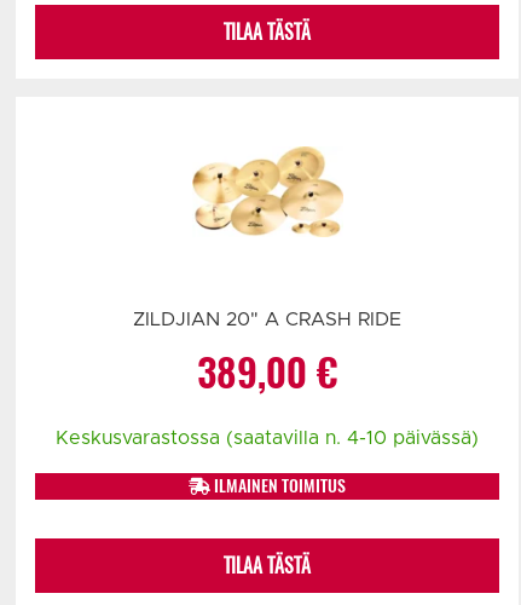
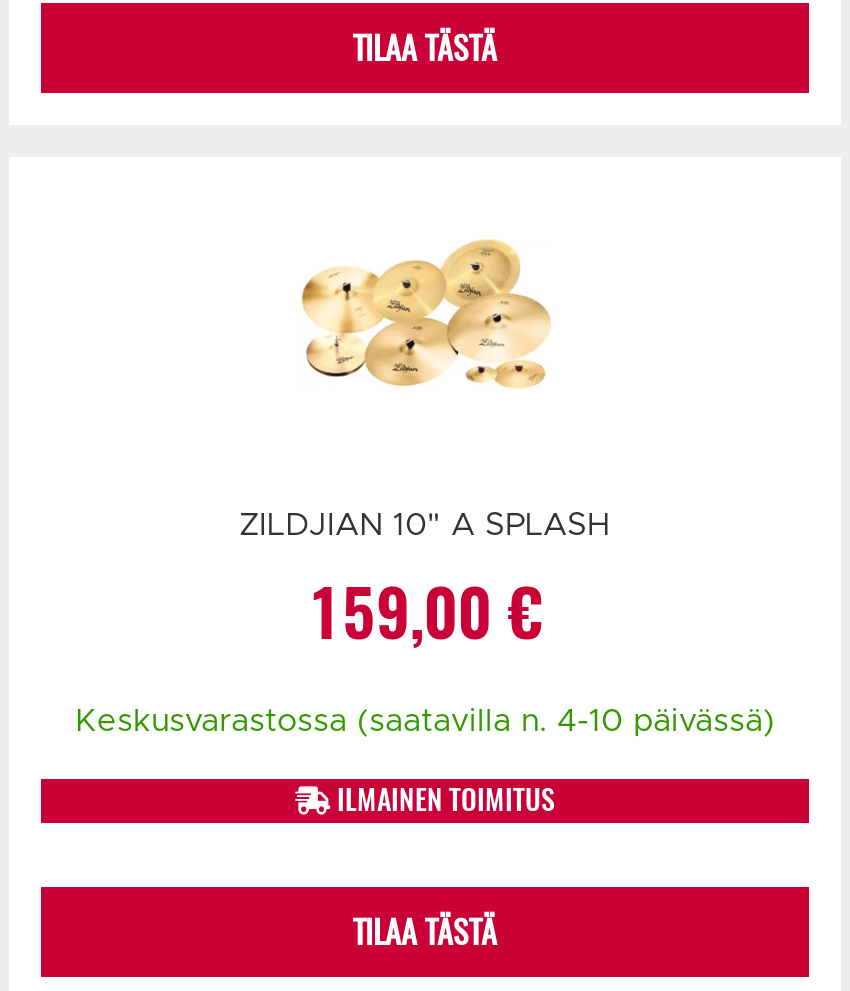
[133,310,401,399] ZILDJIAN 20" A CRASH RIDE | 389,00 € -> [239,509,611,656] ZILDJIAN 10" A SPLASH | 159,00 €

